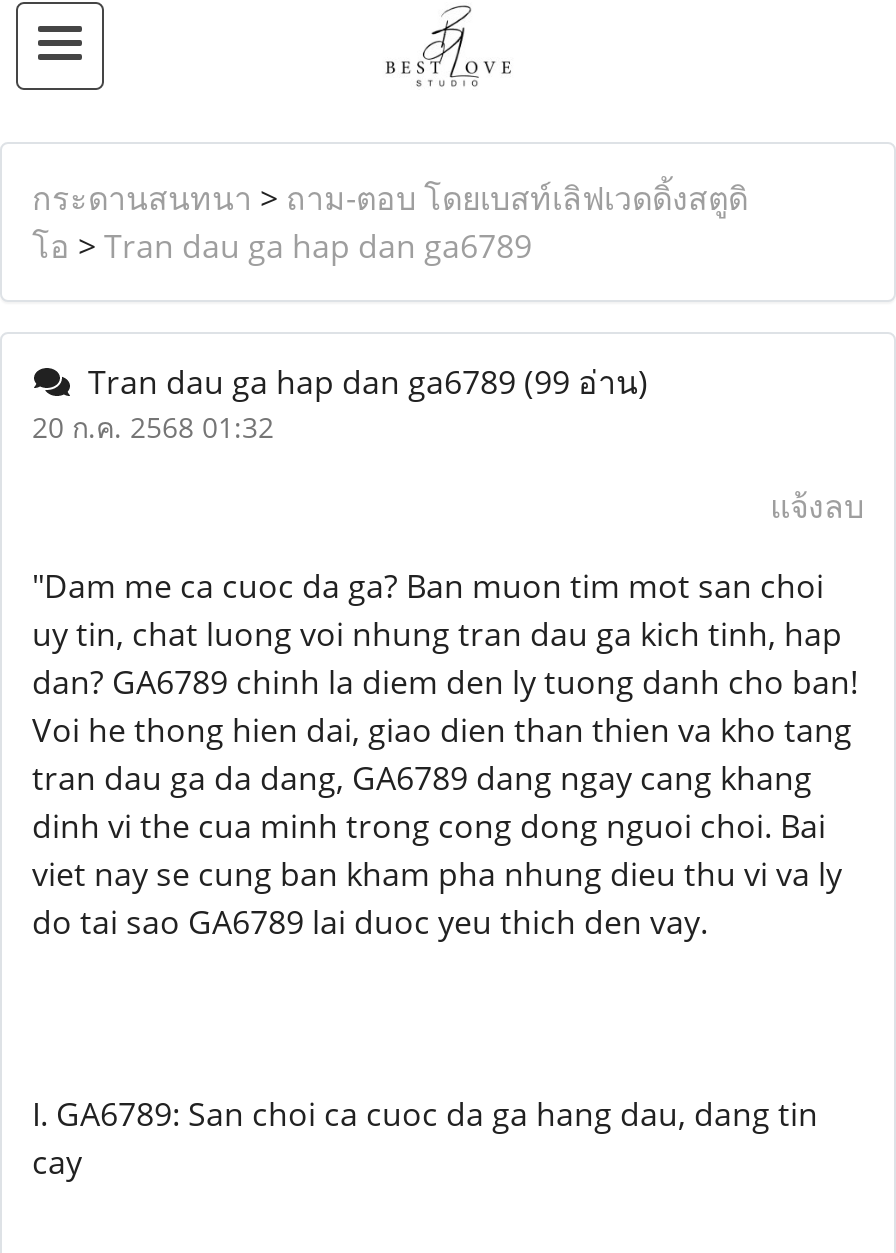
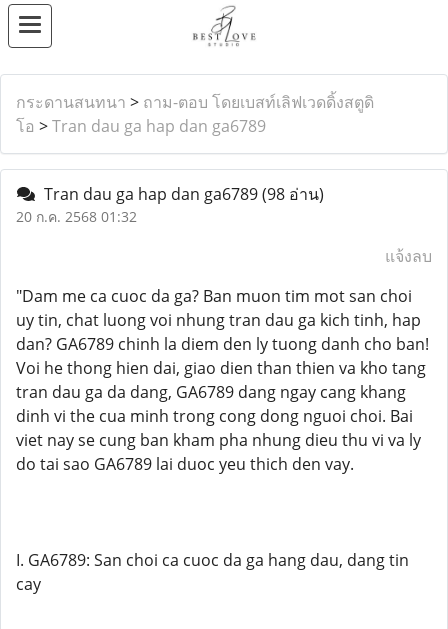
[72,360,648,404] Tran dau ga hap dan ga6789 (99 อ่าน) -> [36,183,324,205] Tran dau ga hap dan ga6789 (98 อ่าน)

